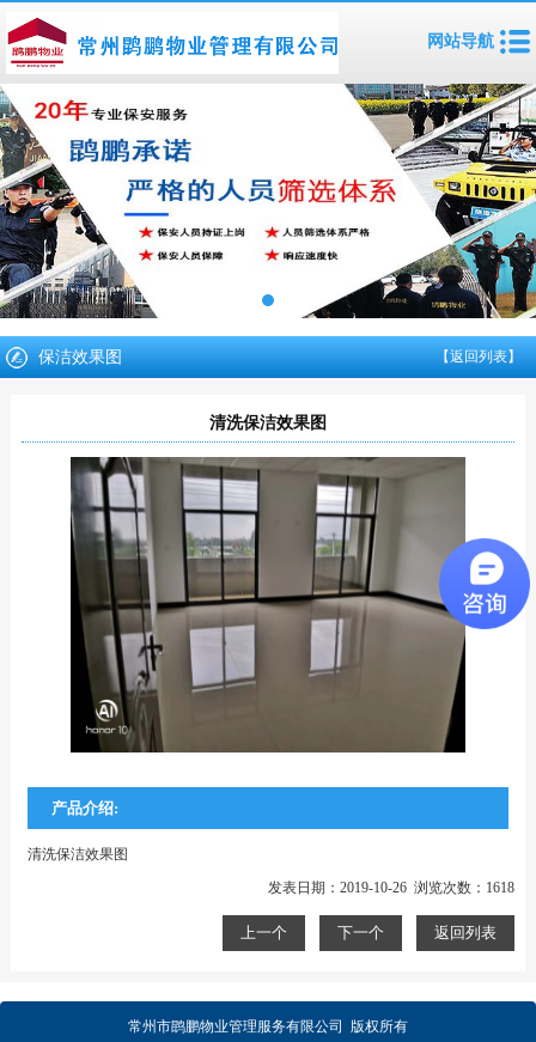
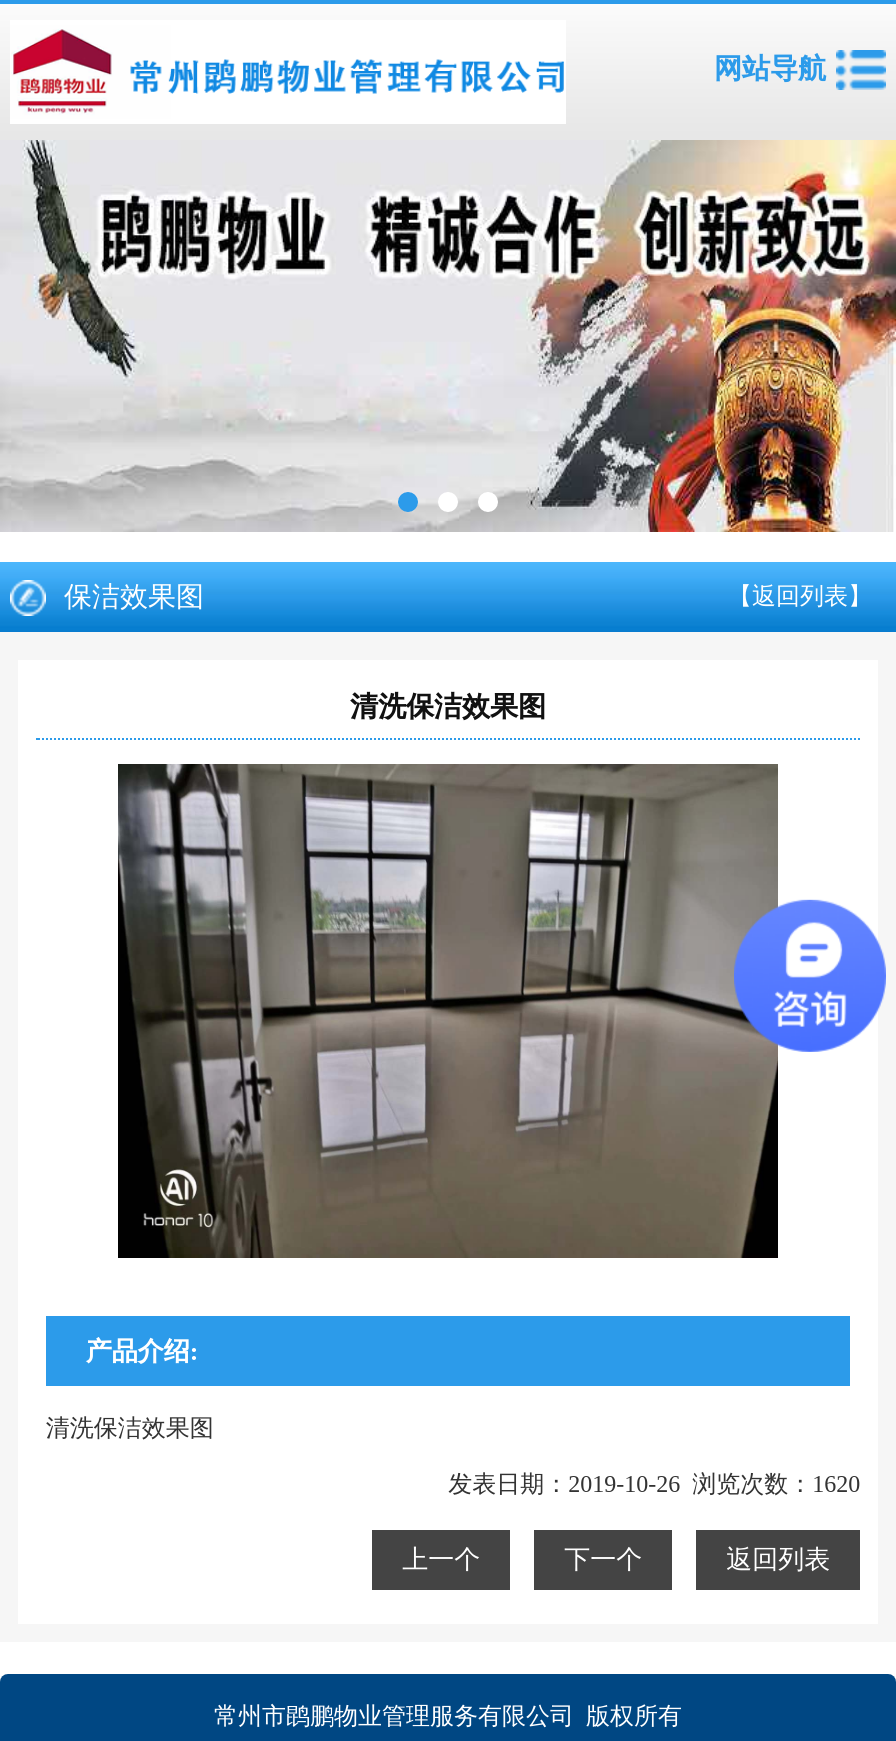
[4,83,532,319] [image] -> [6,140,890,534] [image]
[268,880,515,897] 发表日期：2019-10-26 浏览次数：1618 -> [448,1471,860,1499] 发表日期：2019-10-26 浏览次数：1620

